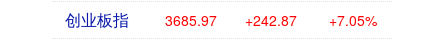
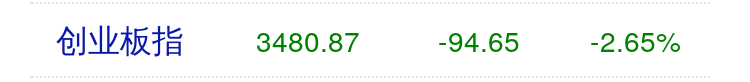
[165,10,217,30] 3685.97 -> [256,21,360,61] 3480.87
[245,10,297,30] +242.87 -> [438,21,520,61] -94.65
[329,10,377,30] +7.05% -> [590,21,680,61] -2.65%

